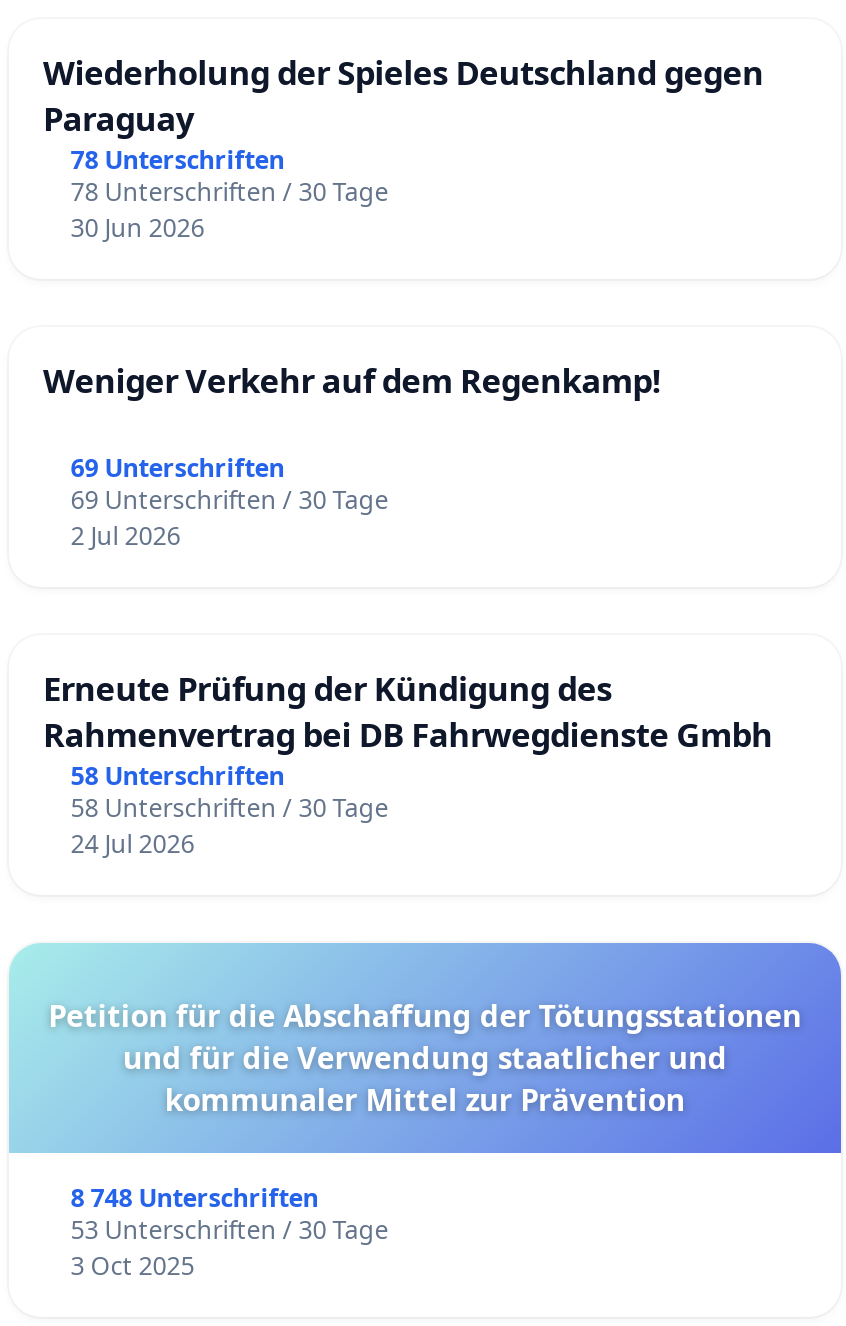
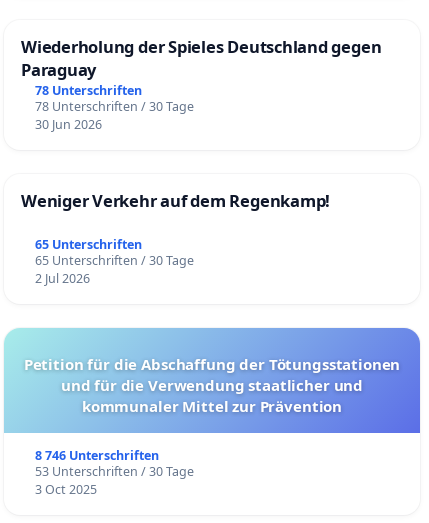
[71,451,285,485] 69 Unterschriften -> [35,236,142,253] 65 Unterschriften
[71,483,389,517] 69 Unterschriften / 30 Tage -> [35,252,194,269] 65 Unterschriften / 30 Tage
[43,665,773,861] Erneute Prüfung der Kündigung des | Rahmenvertrag bei DB Fahrwegdienste Gmbh | 58 Unterschriften | 58 Unterschriften / 30 Tage | 24 Jul 2026 -> none
[71,1181,319,1215] 8 748 Unterschriften -> [35,447,159,464] 8 746 Unterschriften

